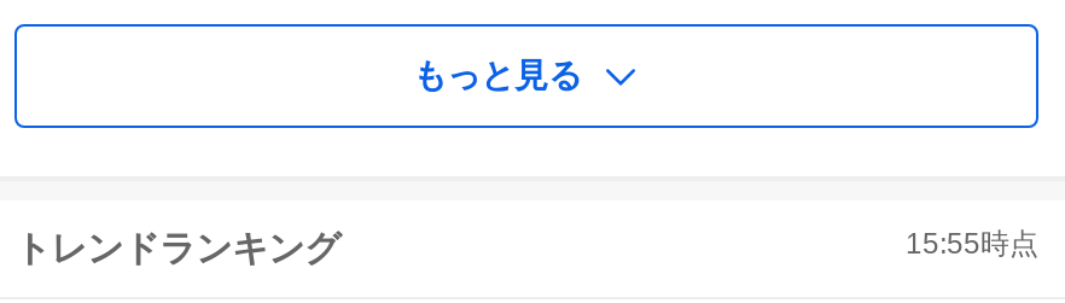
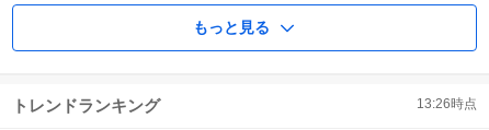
[906,227,1038,261] 15:55時点 -> [417,96,477,111] 13:26時点

